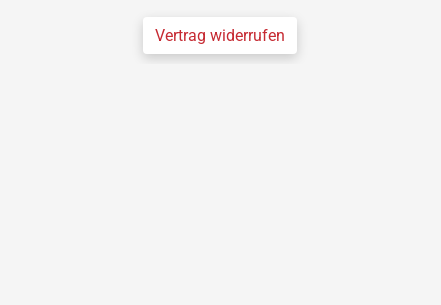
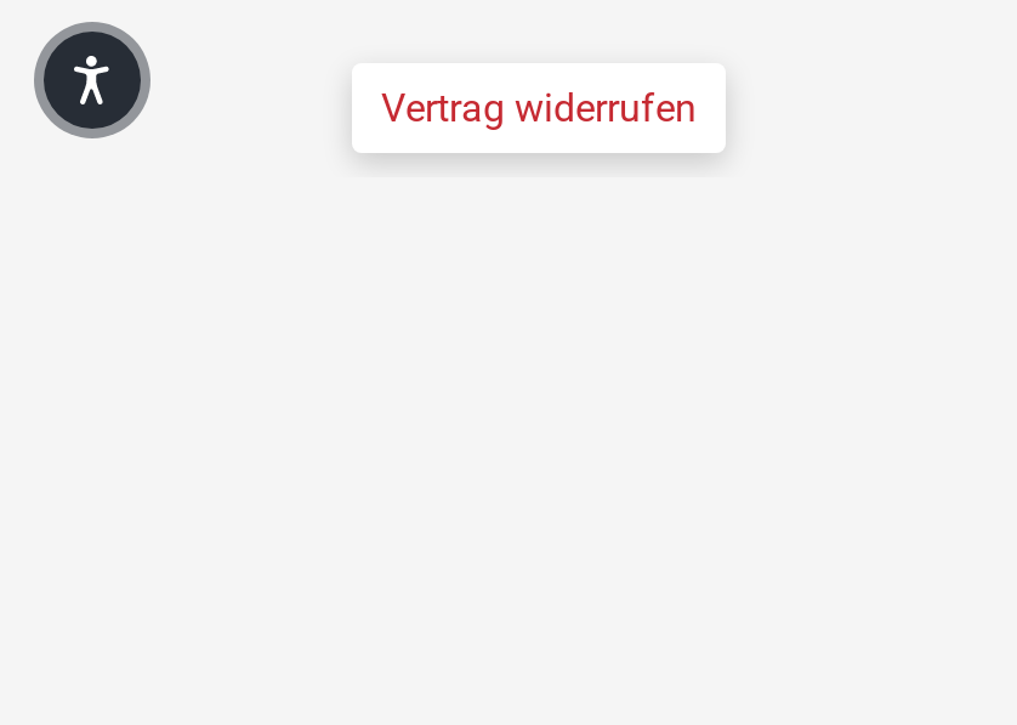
none -> [32,19,153,141] [image]

